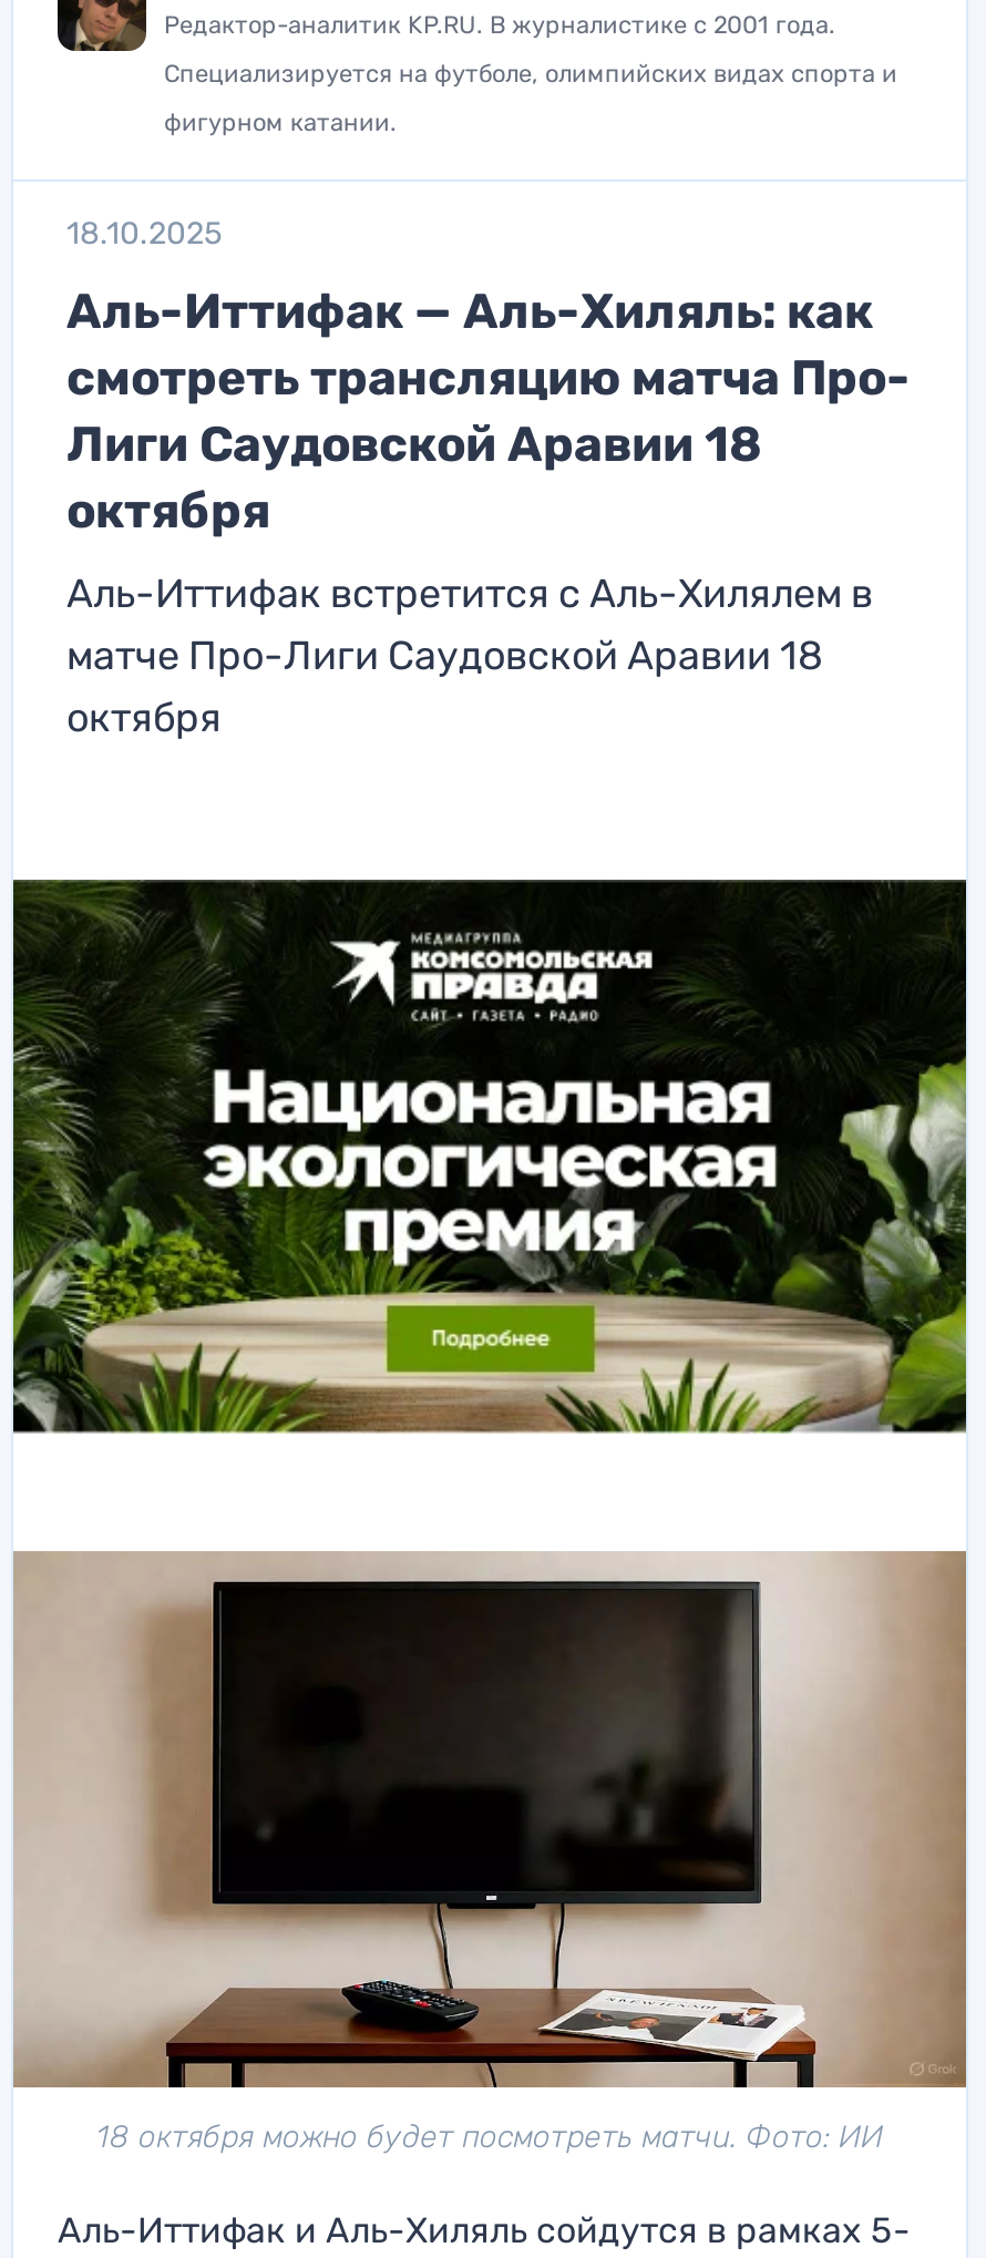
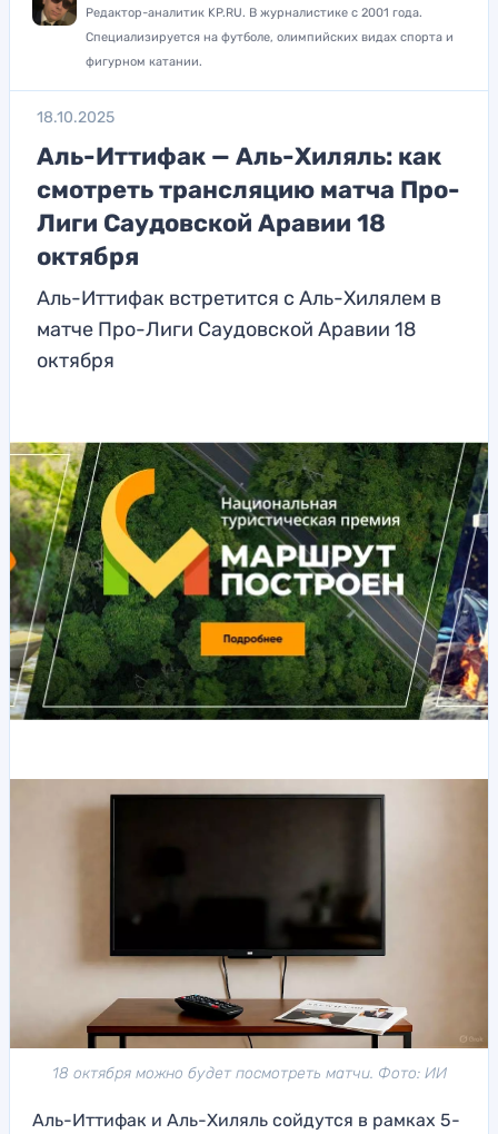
[11,877,968,1434] [image] -> [9,442,489,721] [image]

